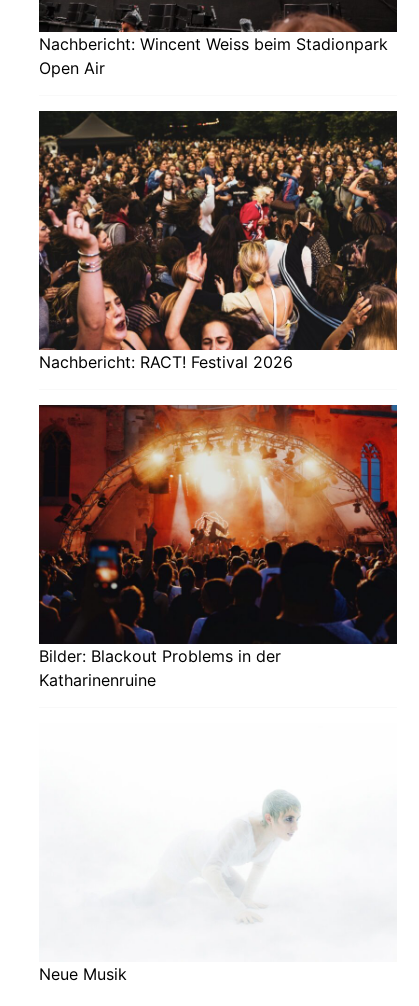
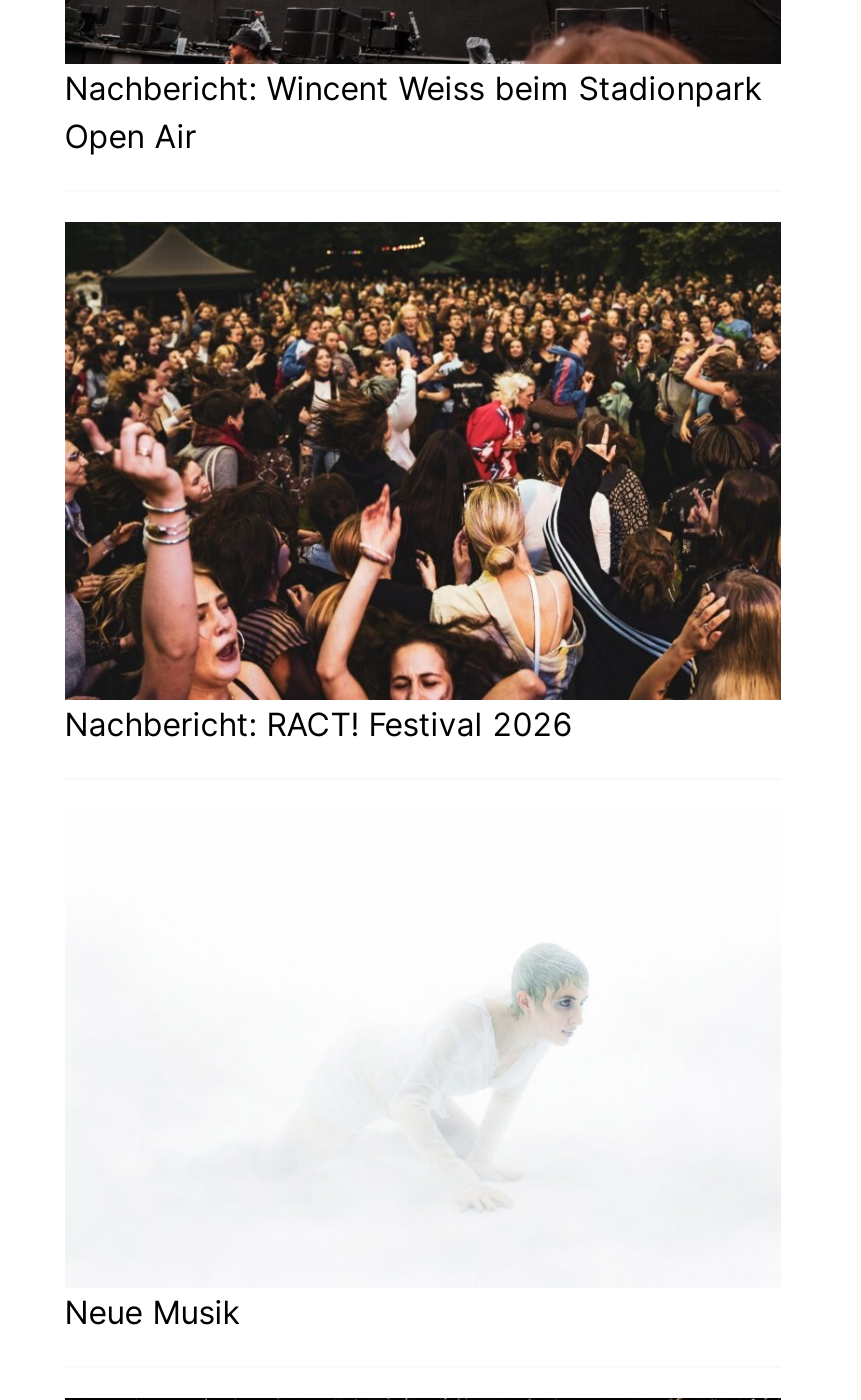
[38,404,398,690] [image] | Bilder: Blackout Problems in der | Katharinenruine -> none

